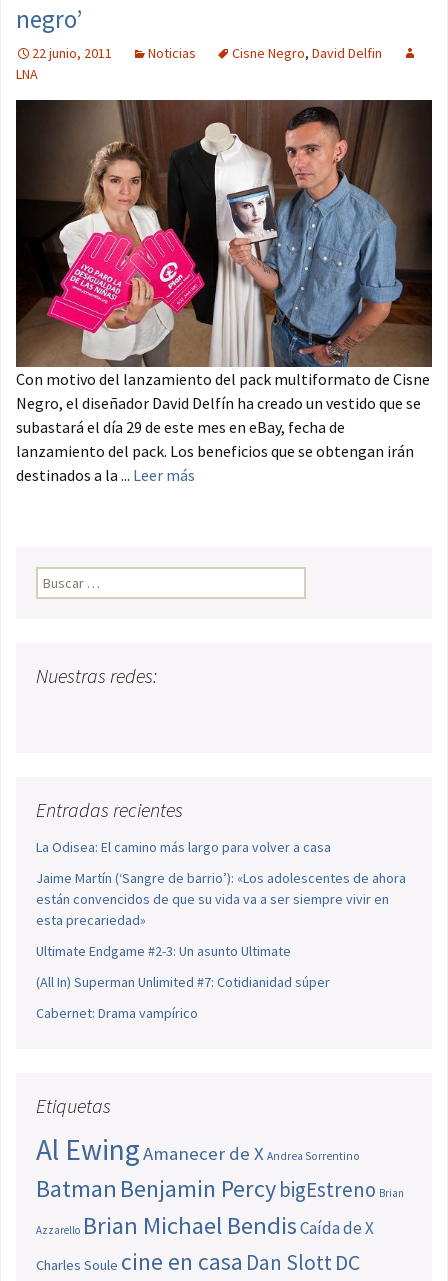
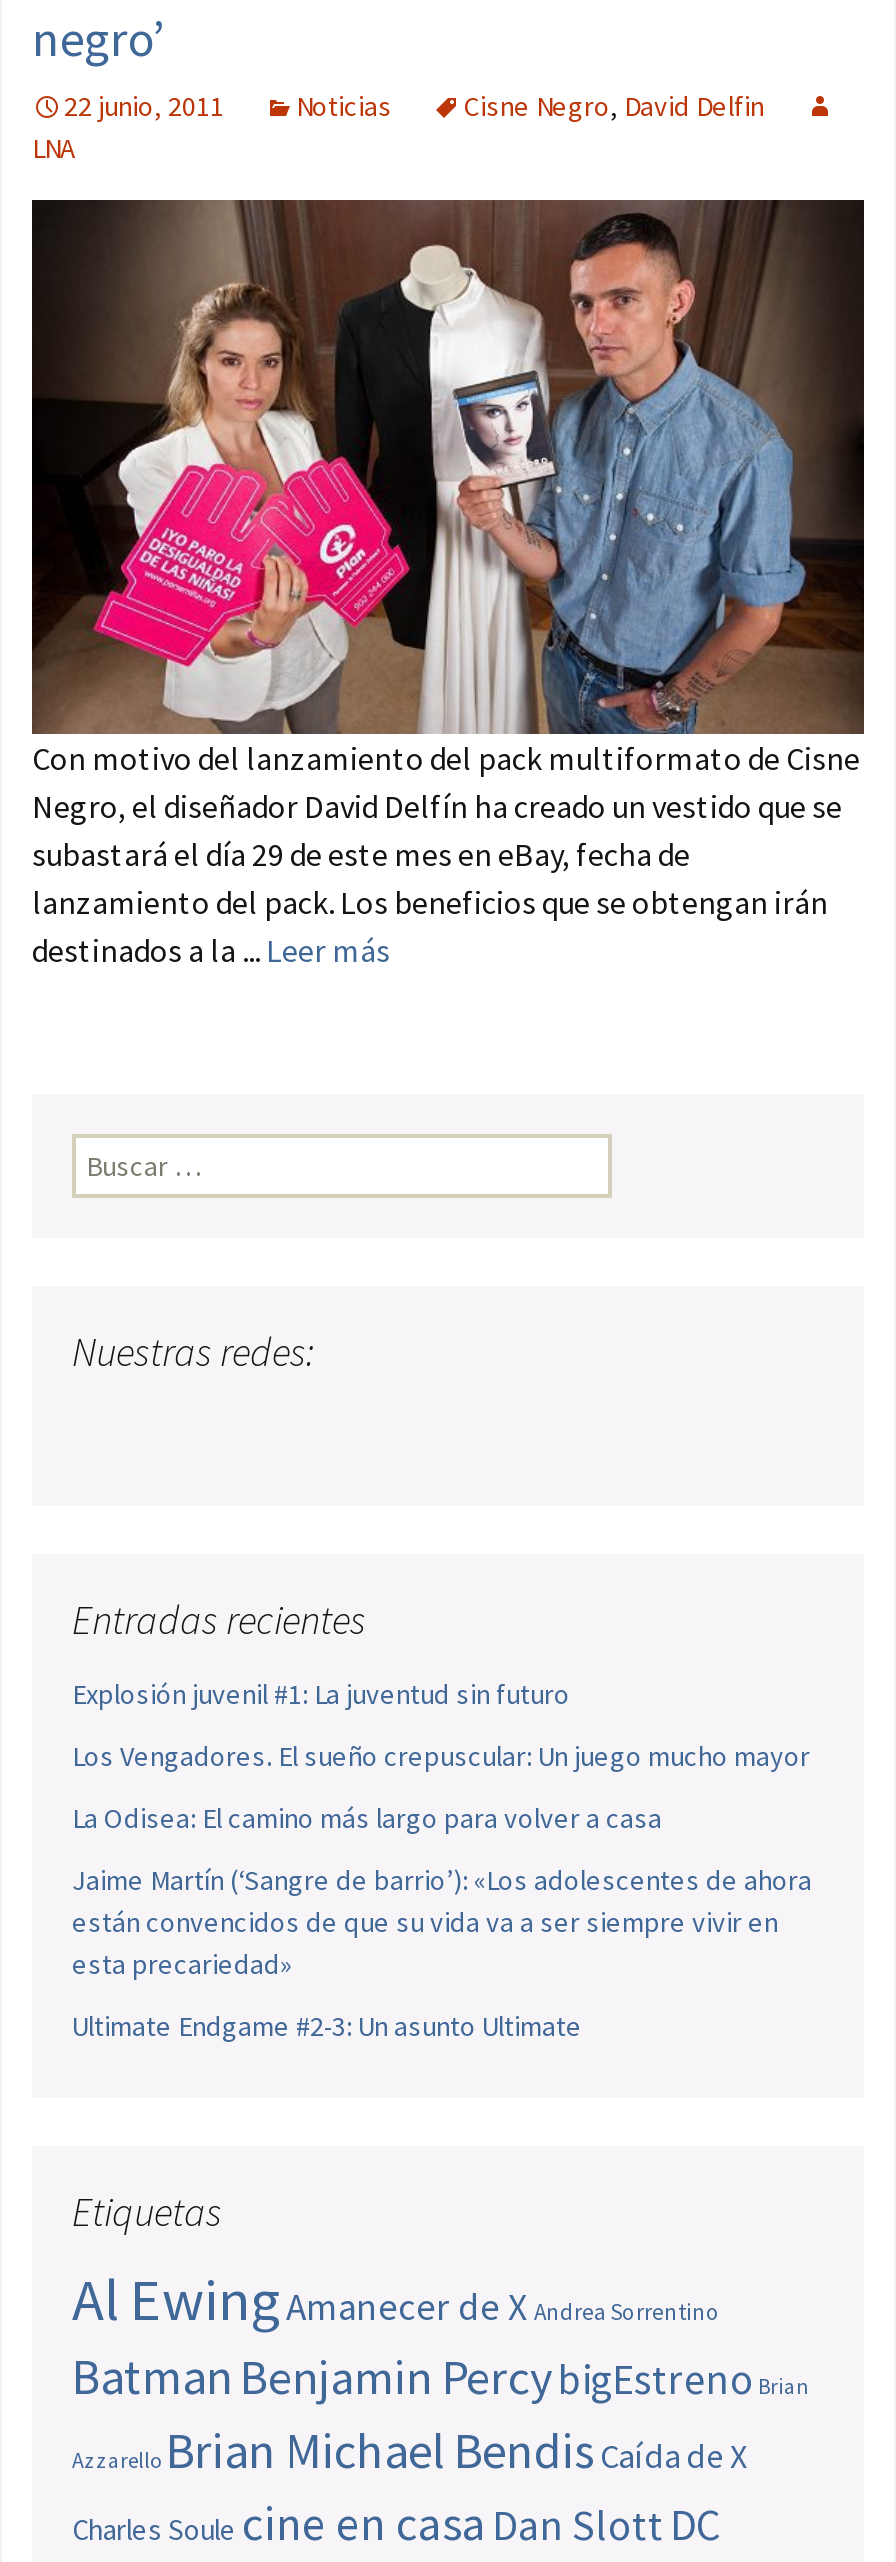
none -> [72,1677,810,1775] Explosión juvenil #1: La juventud sin futuro | Los Vengadores. El sueño crepuscular: Un juego mucho mayor
moved [36,838,406,960] -> [72,1801,812,2045]: La Odisea: El camino más largo para volver a casa | Jaime Martín (‘Sangre de barrio’): «Los adolescentes de ahora | están convencidos de que su vida va a ser siempre vivir en | esta precariedad» | Ultimate Endgame #2-3: Un asunto Ultimate
[36,973,330,1022] (All In) Superman Unlimited #7: Cotidianidad súper | Cabernet: Drama vampírico -> none

